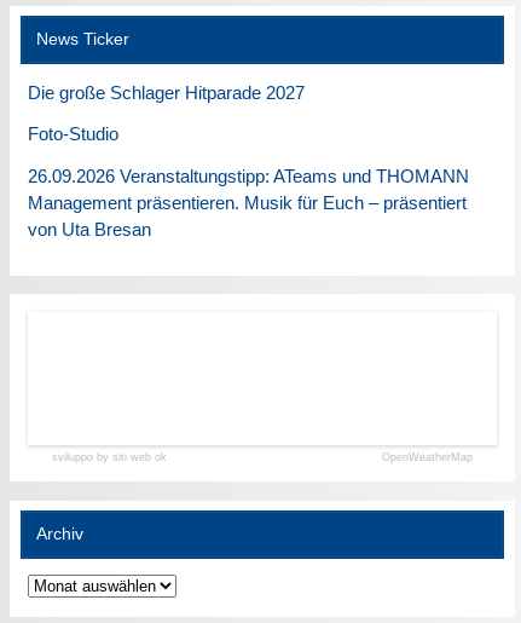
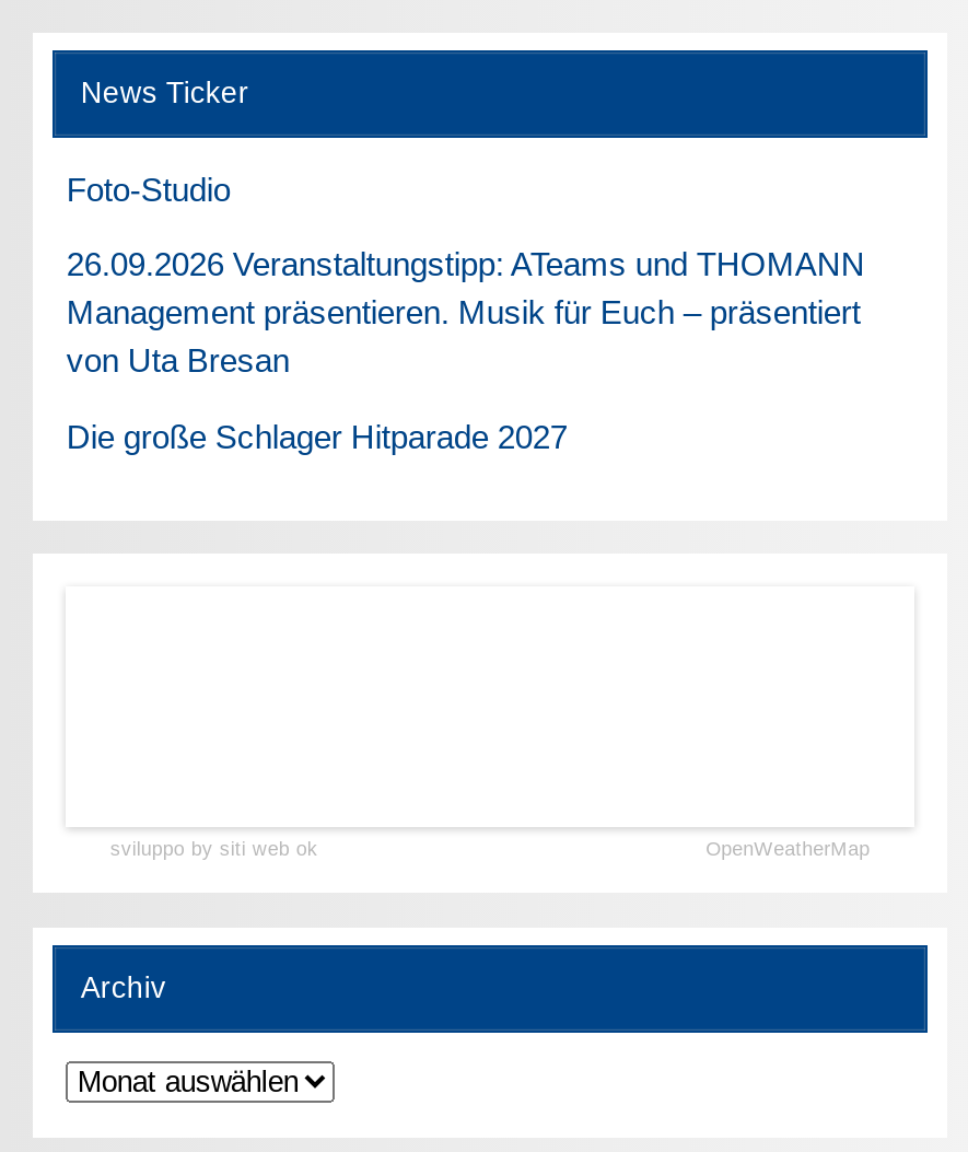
moved [28,83,305,103] -> [67,417,567,454]: Die große Schlager Hitparade 2027
moved [28,124,470,239] -> [67,171,865,379]: Foto-Studio | 26.09.2026 Veranstaltungstipp: ATeams und THOMANN | Management präsentieren. Musik für Euch – präsentiert | von Uta Bresan

